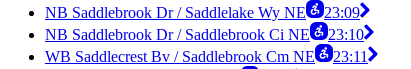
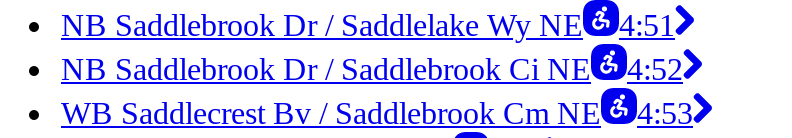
[45,4,360,21] NB Saddlebrook Dr / Saddlelake Wy NE 23:09 -> [61,8,675,42] NB Saddlebrook Dr / Saddlelake Wy NE 4:51
[45,26,364,43] NB Saddlebrook Dr / Saddlebrook Ci NE 23:10 -> [61,52,683,86] NB Saddlebrook Dr / Saddlebrook Ci NE 4:52
[45,48,368,65] WB Saddlecrest Bv / Saddlebrook Cm NE 23:11 -> [61,96,693,130] WB Saddlecrest Bv / Saddlebrook Cm NE 4:53

